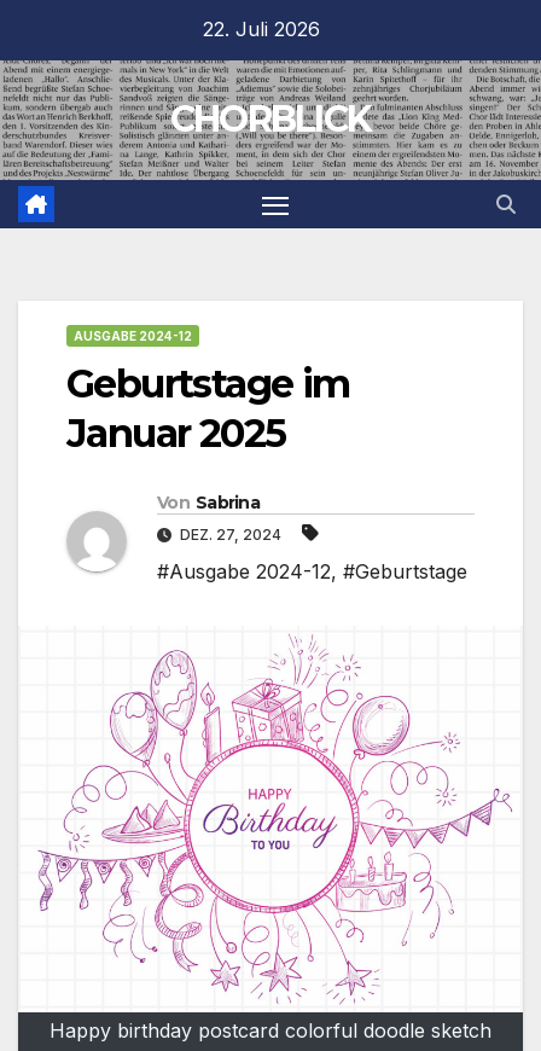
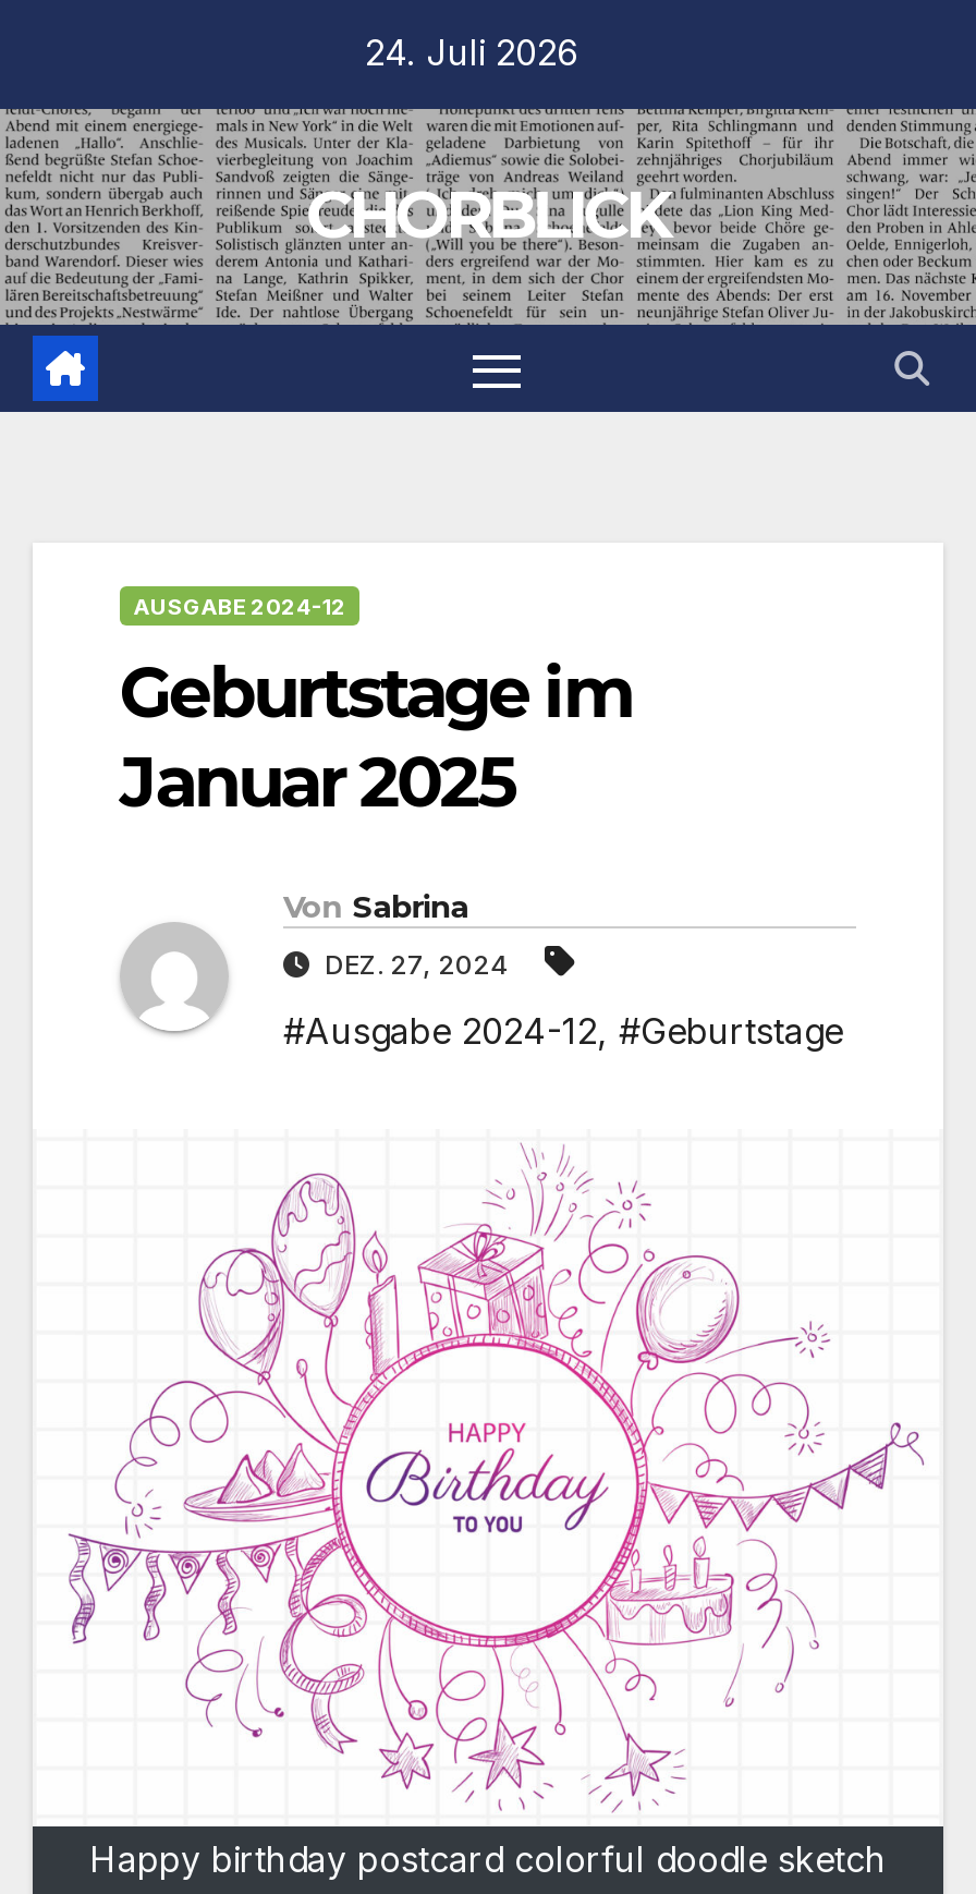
[203,17,320,41] 22. Juli 2026 -> [365,31,578,74] 24. Juli 2026

